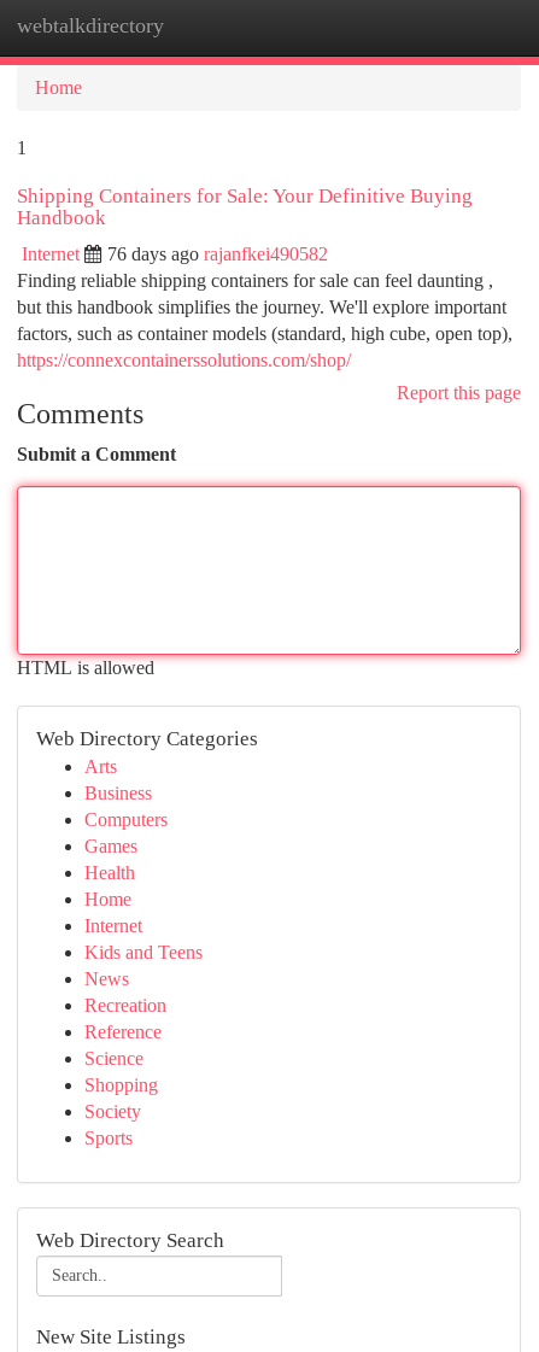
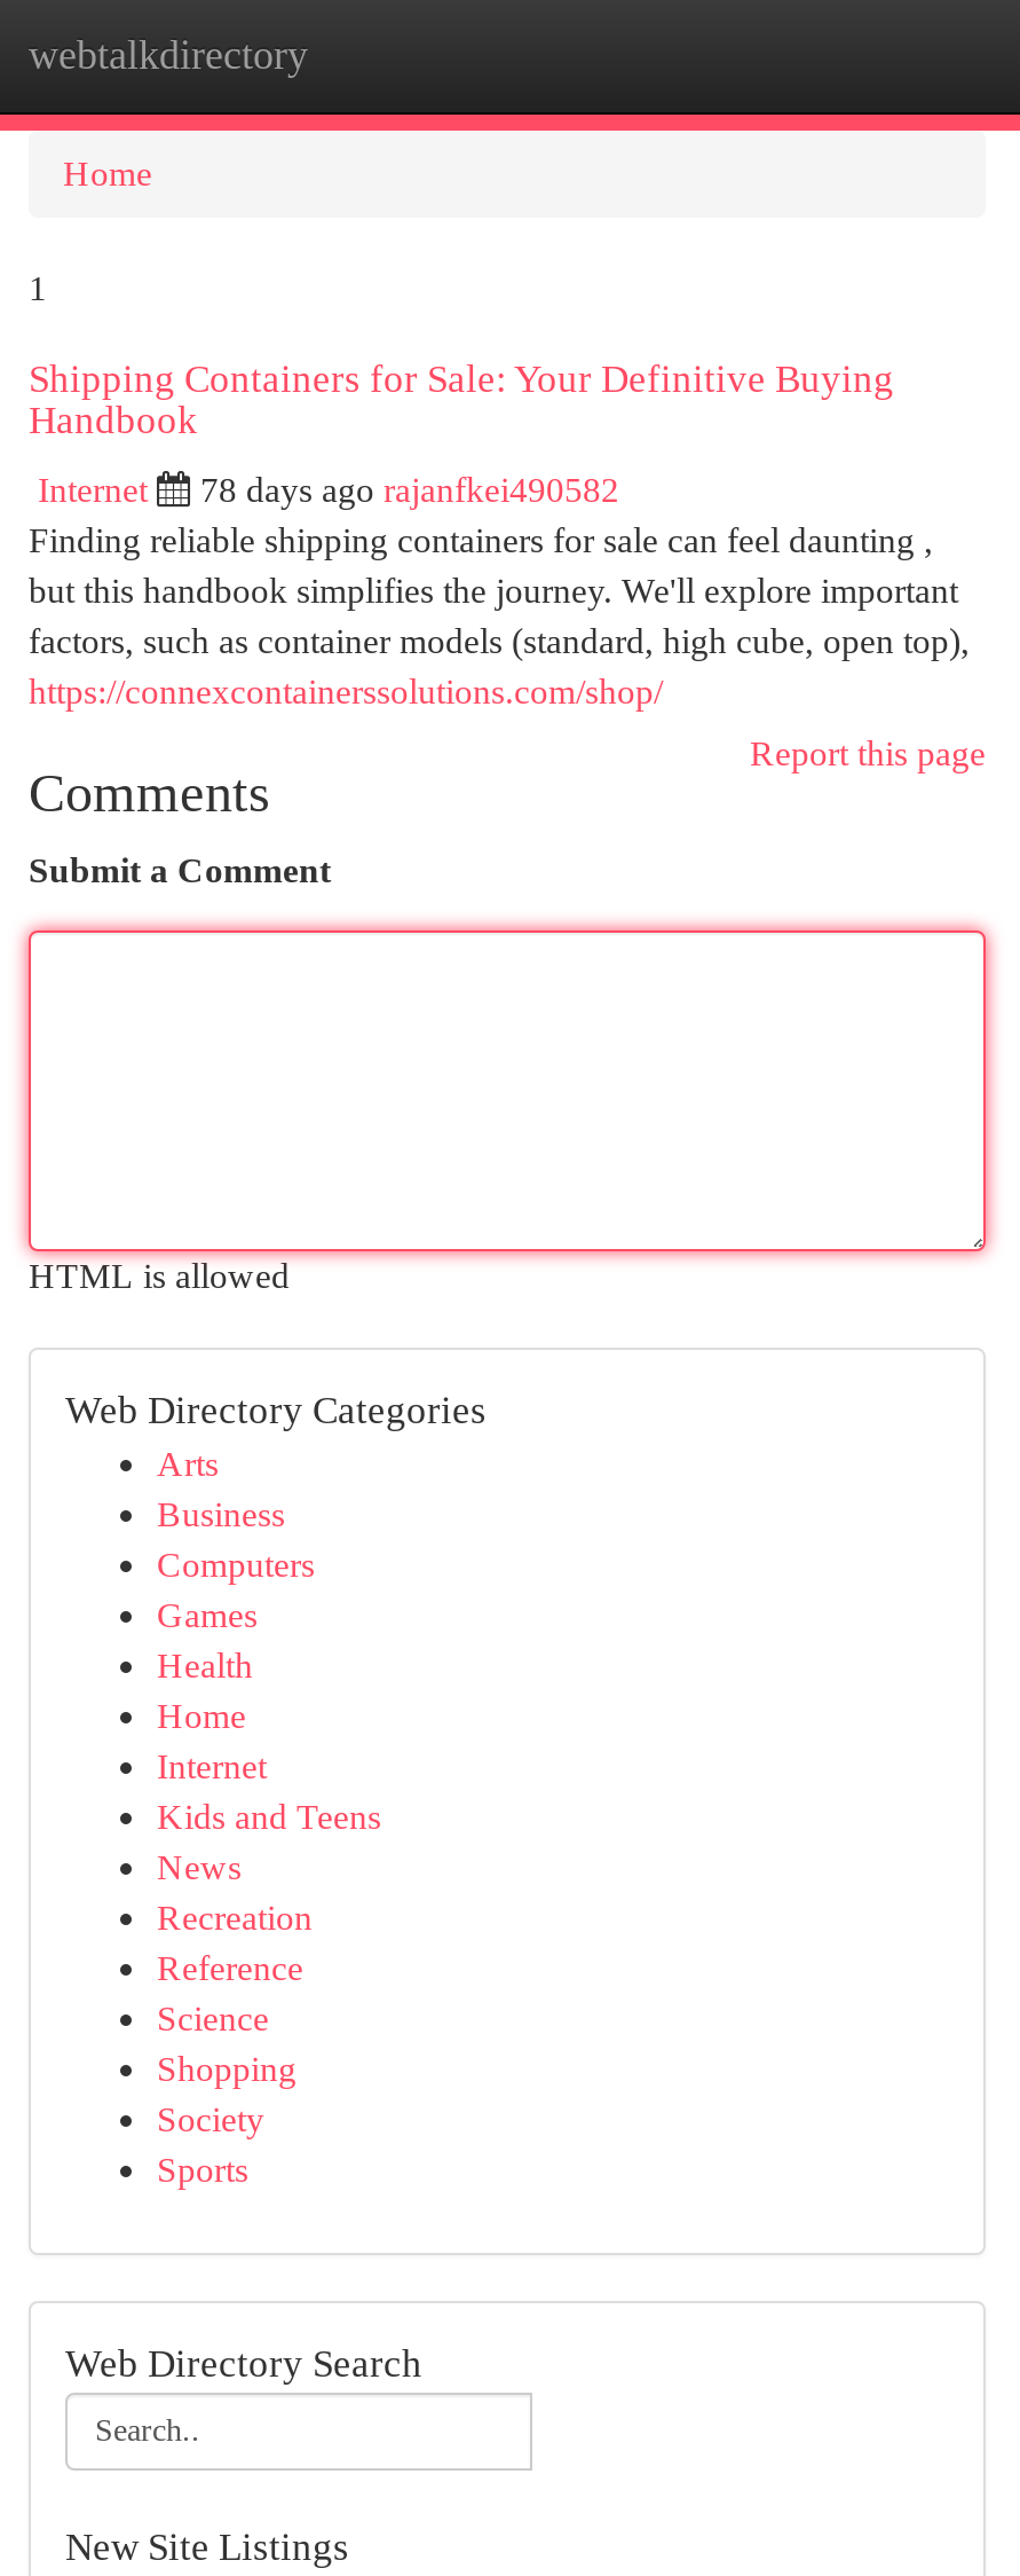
[107,244,328,264] 76 days ago rajanfkei490582 -> [200,470,619,509] 78 days ago rajanfkei490582

